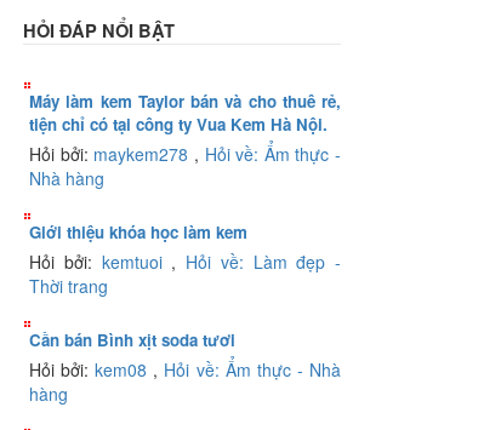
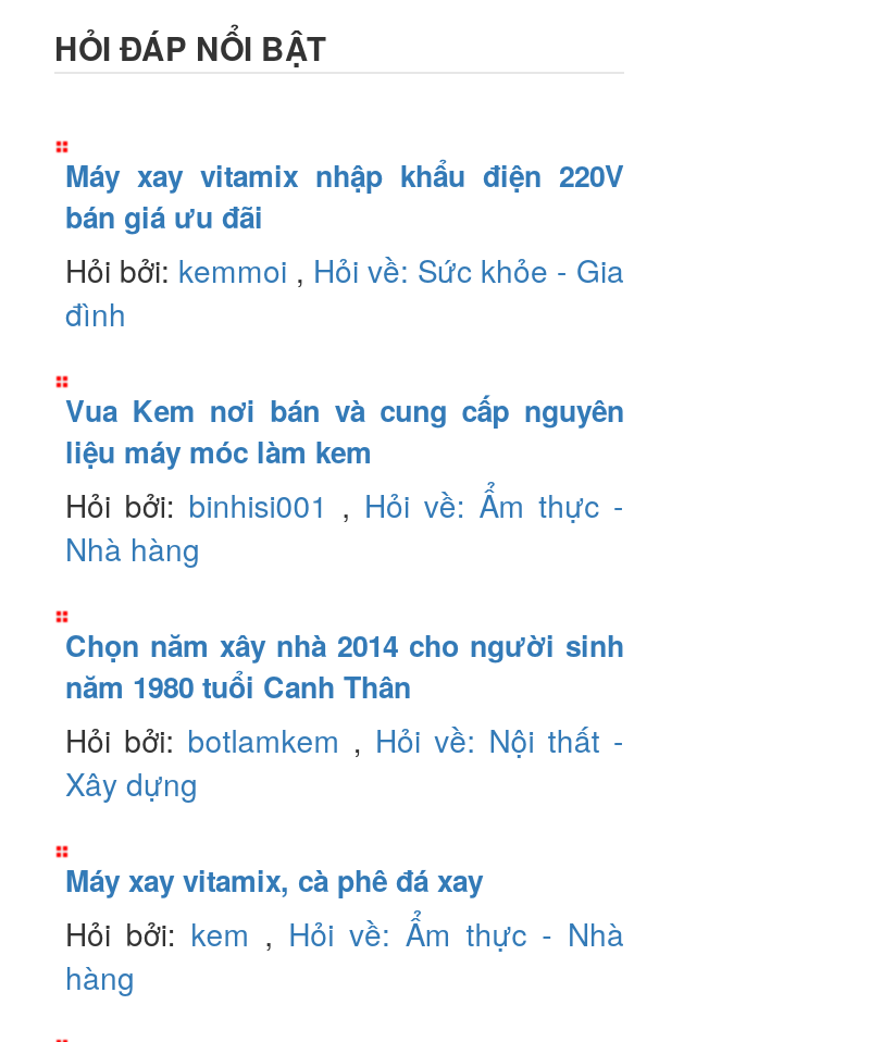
[29,90,341,166] Máy làm kem Taylor bán và cho thuê rẻ, | tiện chỉ có tại công ty Vua Kem Hà Nội. | Hỏi bởi: maykem278, Hỏi về: Ẩm thực - -> [65,155,624,527] Máy xay vitamix nhập khẩu điện 220V | bán giá ưu đãi | Hỏi bởi: kemmoi, Hỏi về: Sức khỏe - Gia | đình | Vua Kem nơi bán và cung cấp nguyên | liệu máy móc làm kem | Hỏi bởi: binhisi001, Hỏi về: Ẩm thực -
[29,221,341,298] Giới thiệu khóa học làm kem | Hỏi bởi: kemtuoi, Hỏi về: Làm đẹp - | Thời trang -> [65,625,624,805] Chọn năm xây nhà 2014 cho người sinh | năm 1980 tuổi Canh Thân | Hỏi bởi: botlamkem, Hỏi về: Nội thất - | Xây dựng
[29,328,341,382] Cần bán Bình xịt soda tươi | Hỏi bởi: kem08, Hỏi về: Ẩm thực - Nhà -> [65,860,624,955] Máy xay vitamix, cà phê đá xay | Hỏi bởi: kem, Hỏi về: Ẩm thực - Nhà

